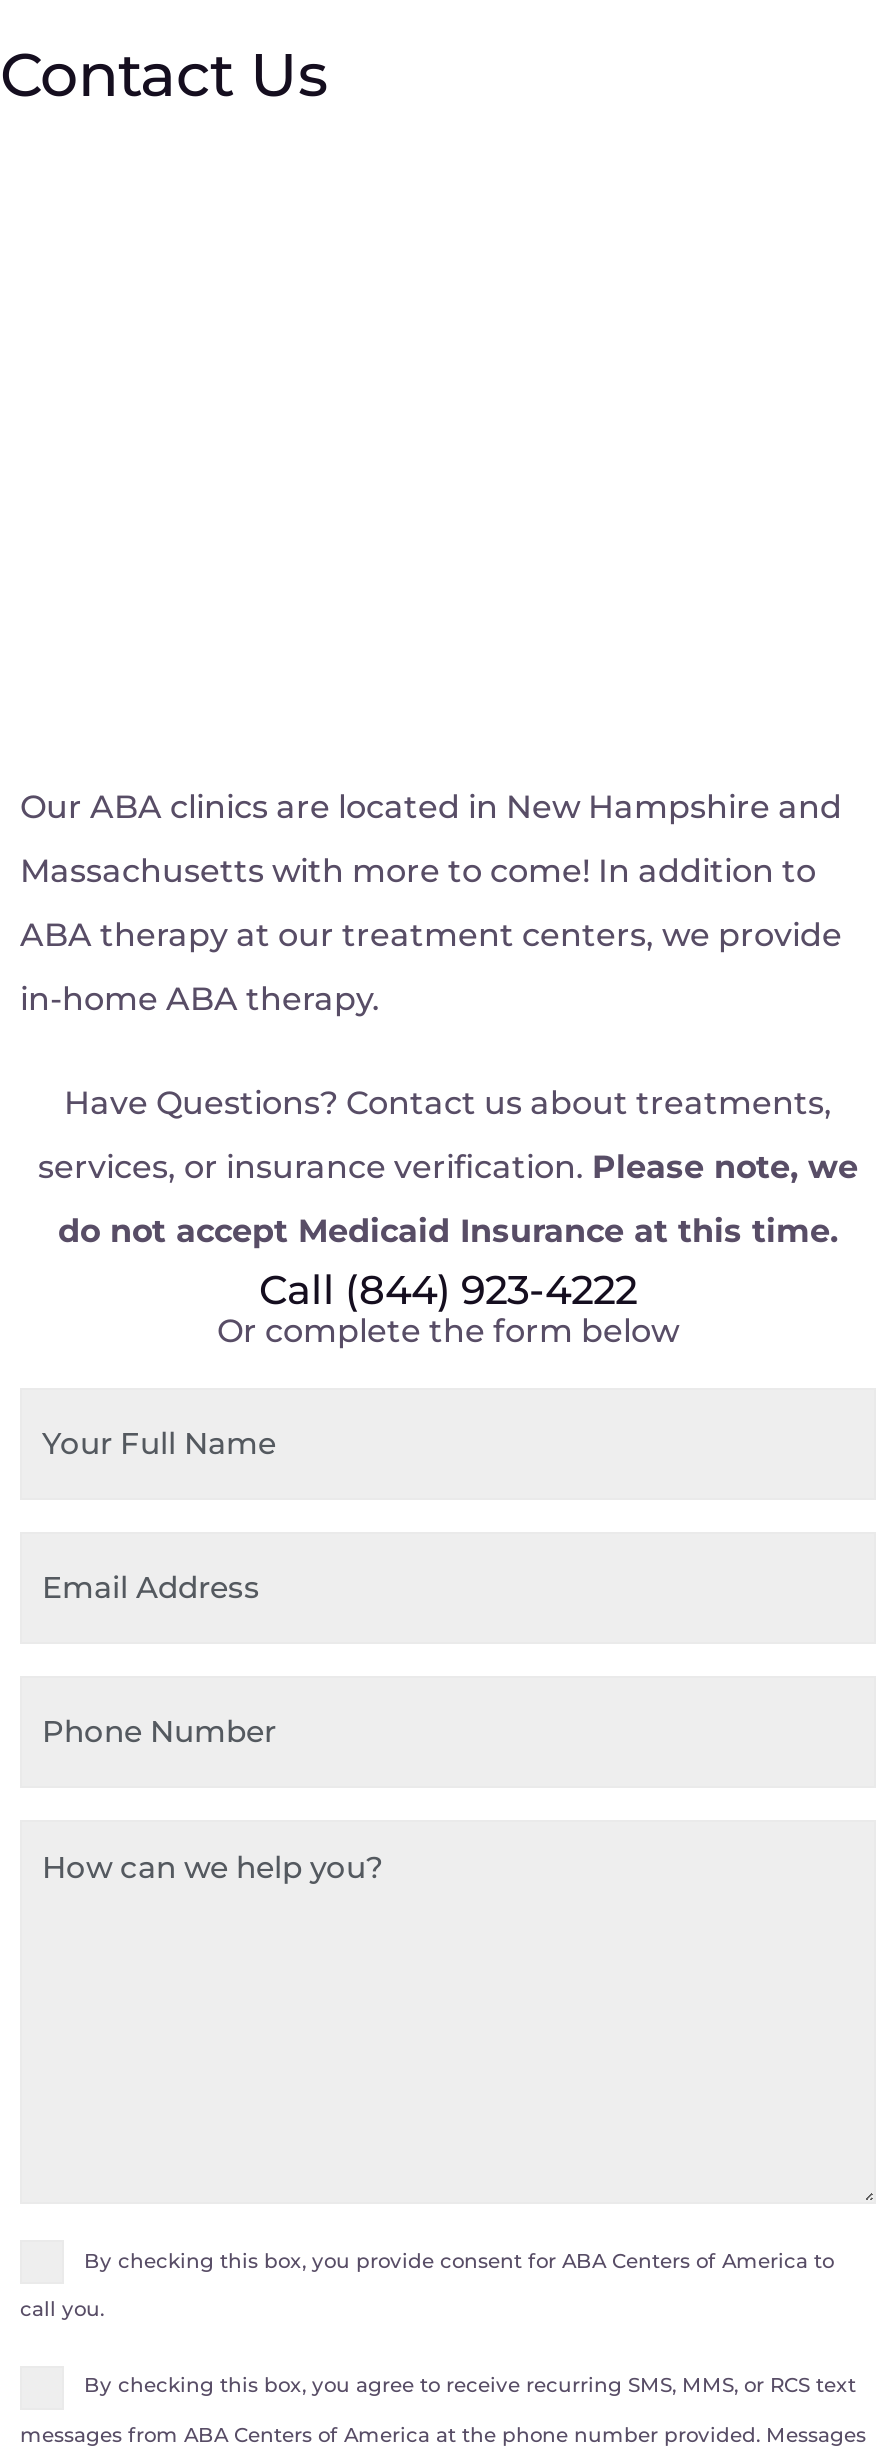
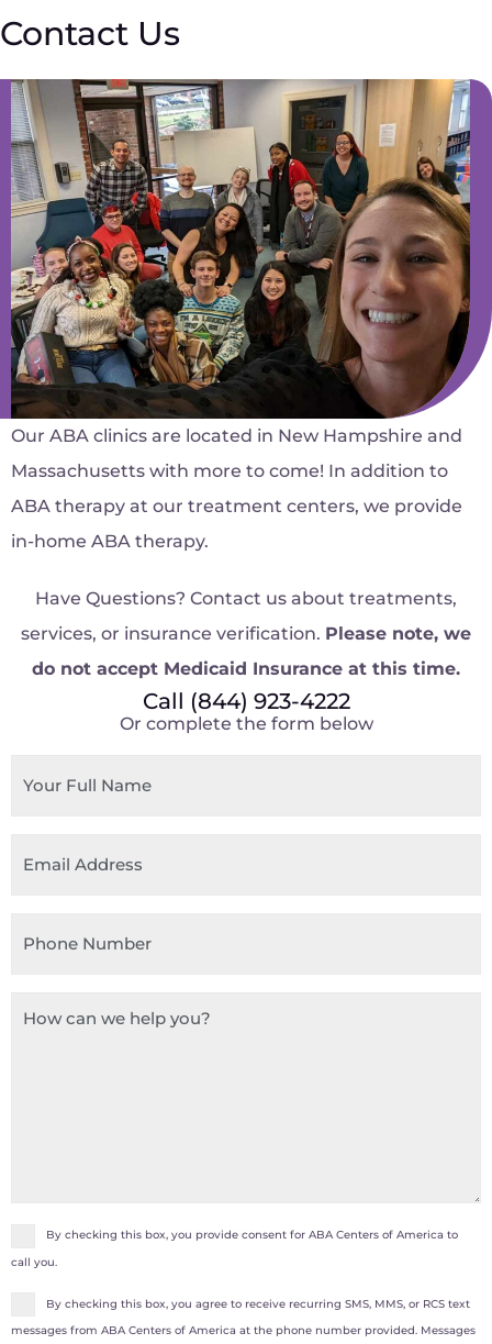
none -> [3,78,489,420] [image]

